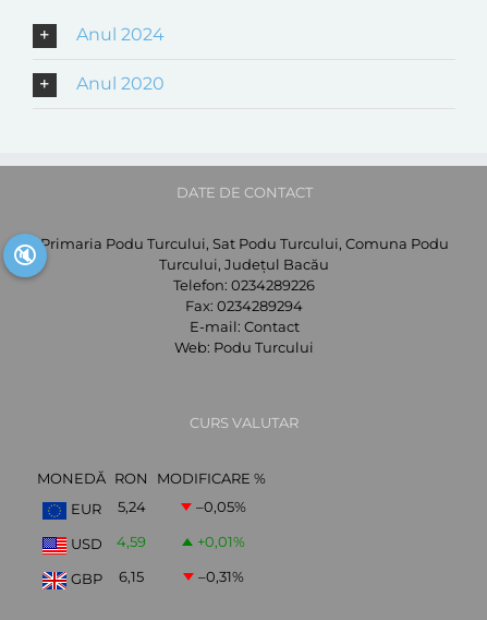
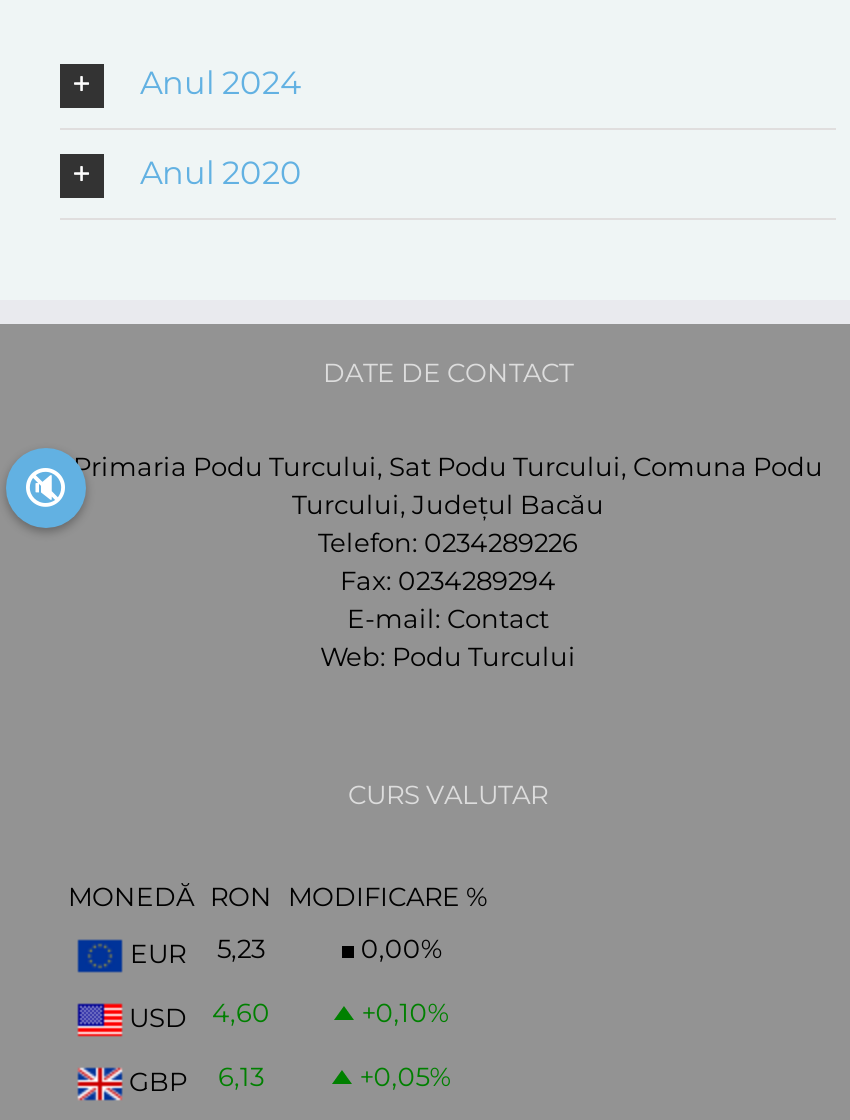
[68,498,145,518] EUR 5,24 -> [124,932,265,969] EUR 5,23
[196,498,246,515] –0,05% -> [361,932,443,964] 0,00%
[67,533,146,553] USD 4,59 -> [123,996,270,1033] USD 4,60
[197,533,245,550] +0,01% -> [361,996,449,1028] +0,10%
[67,568,144,588] GBP 6,15 -> [123,1060,264,1097] GBP 6,13
[198,568,244,585] –0,31% -> [359,1060,451,1092] +0,05%

